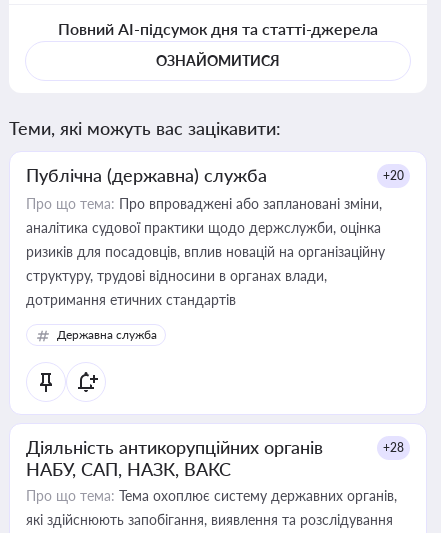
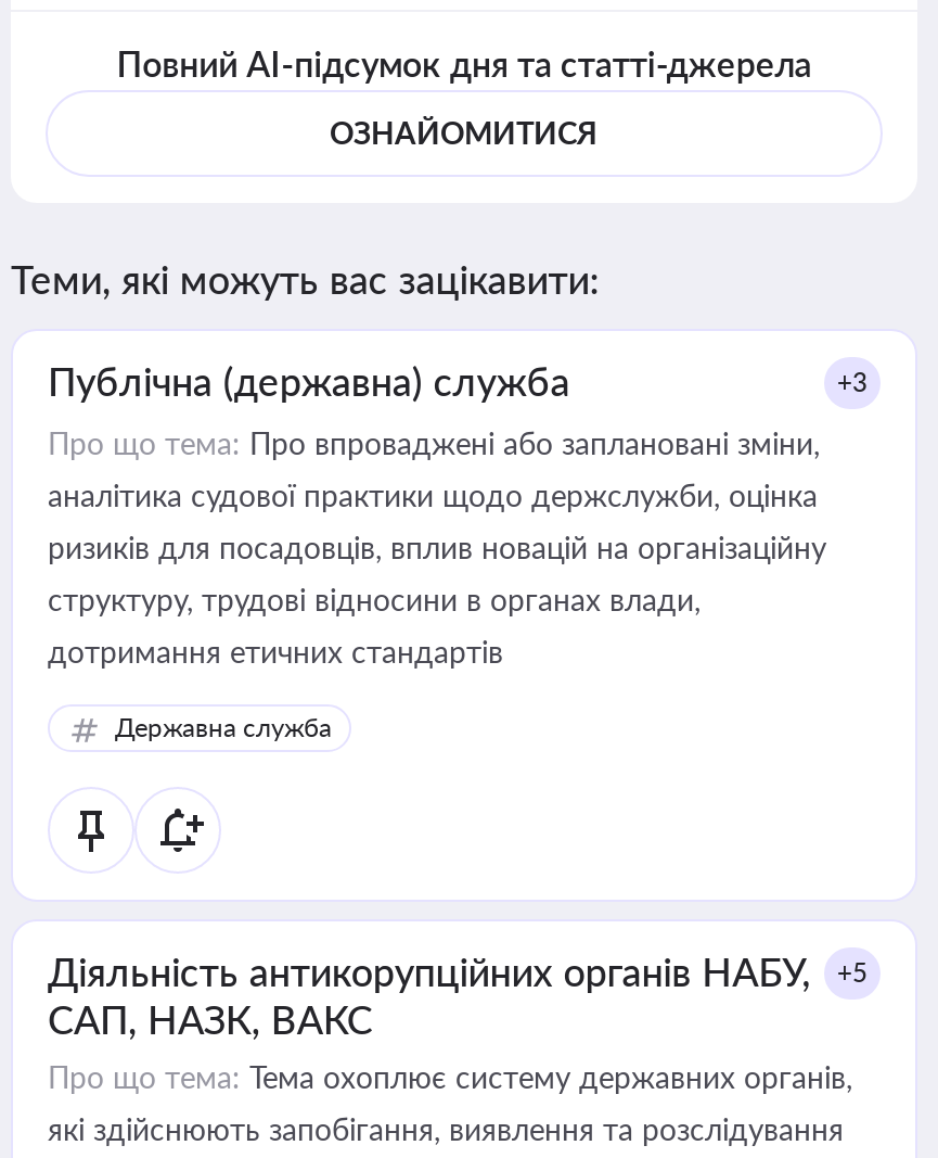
[383,168,404,183] +20 -> [837,366,868,398] +3
[383,440,404,455] +28 -> [837,956,868,989] +5

